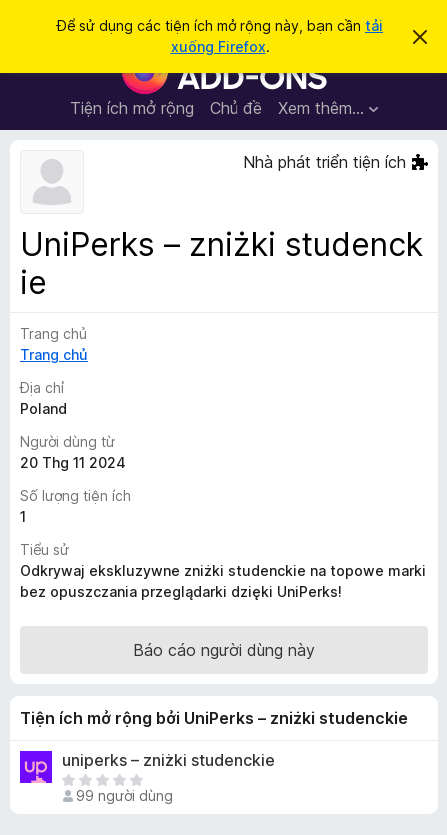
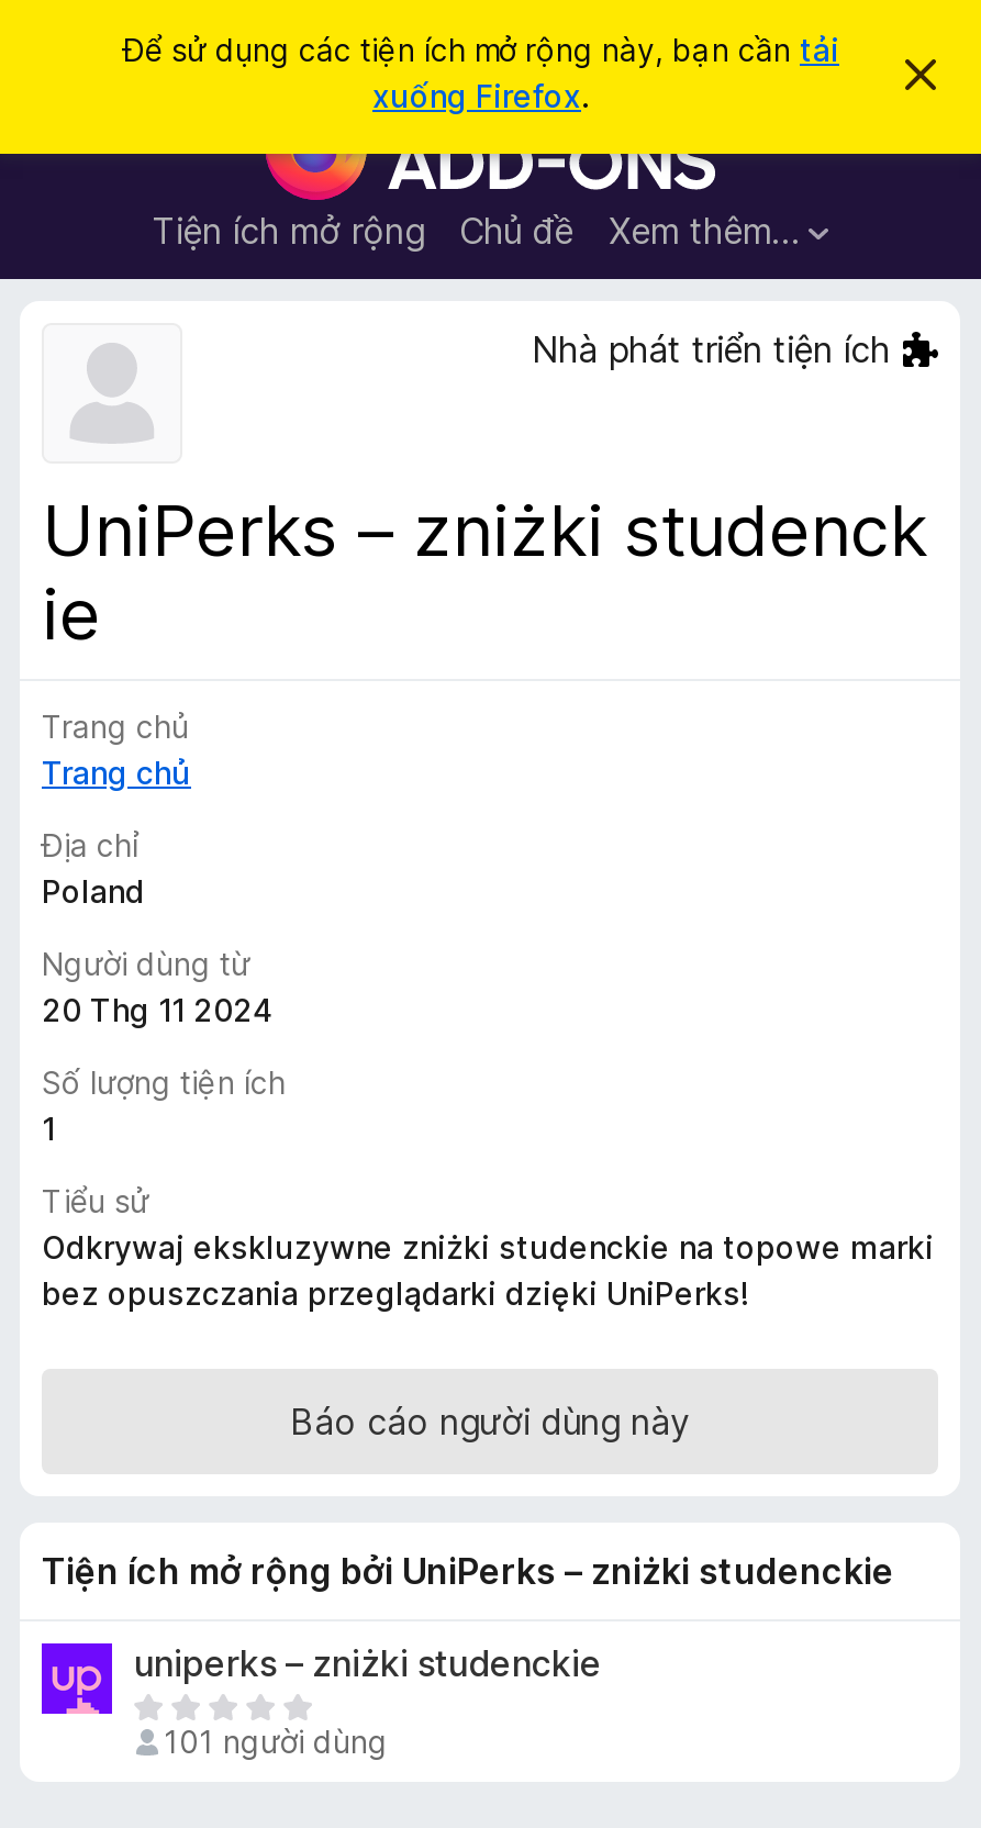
[75,787,172,804] 99 người dùng -> [164,1723,388,1760] 101 người dùng

